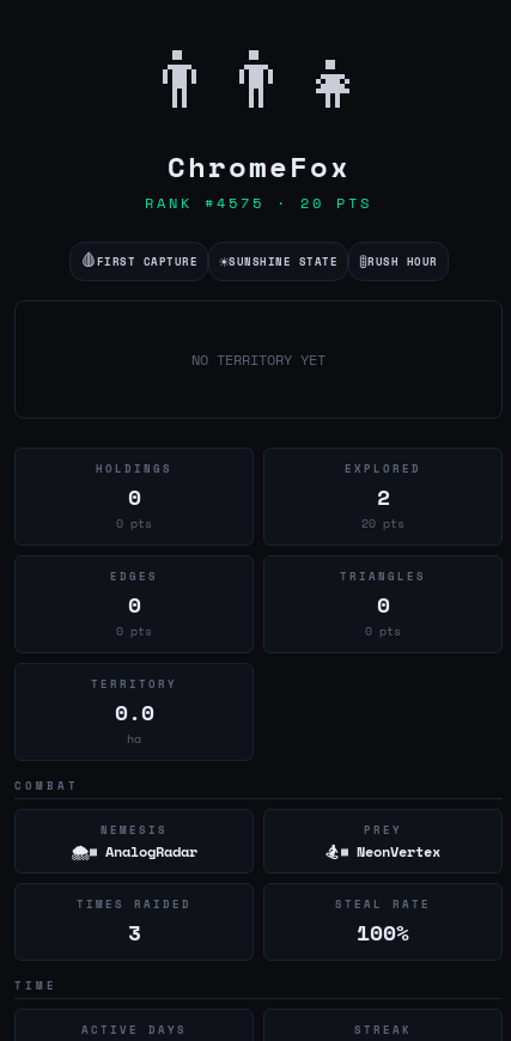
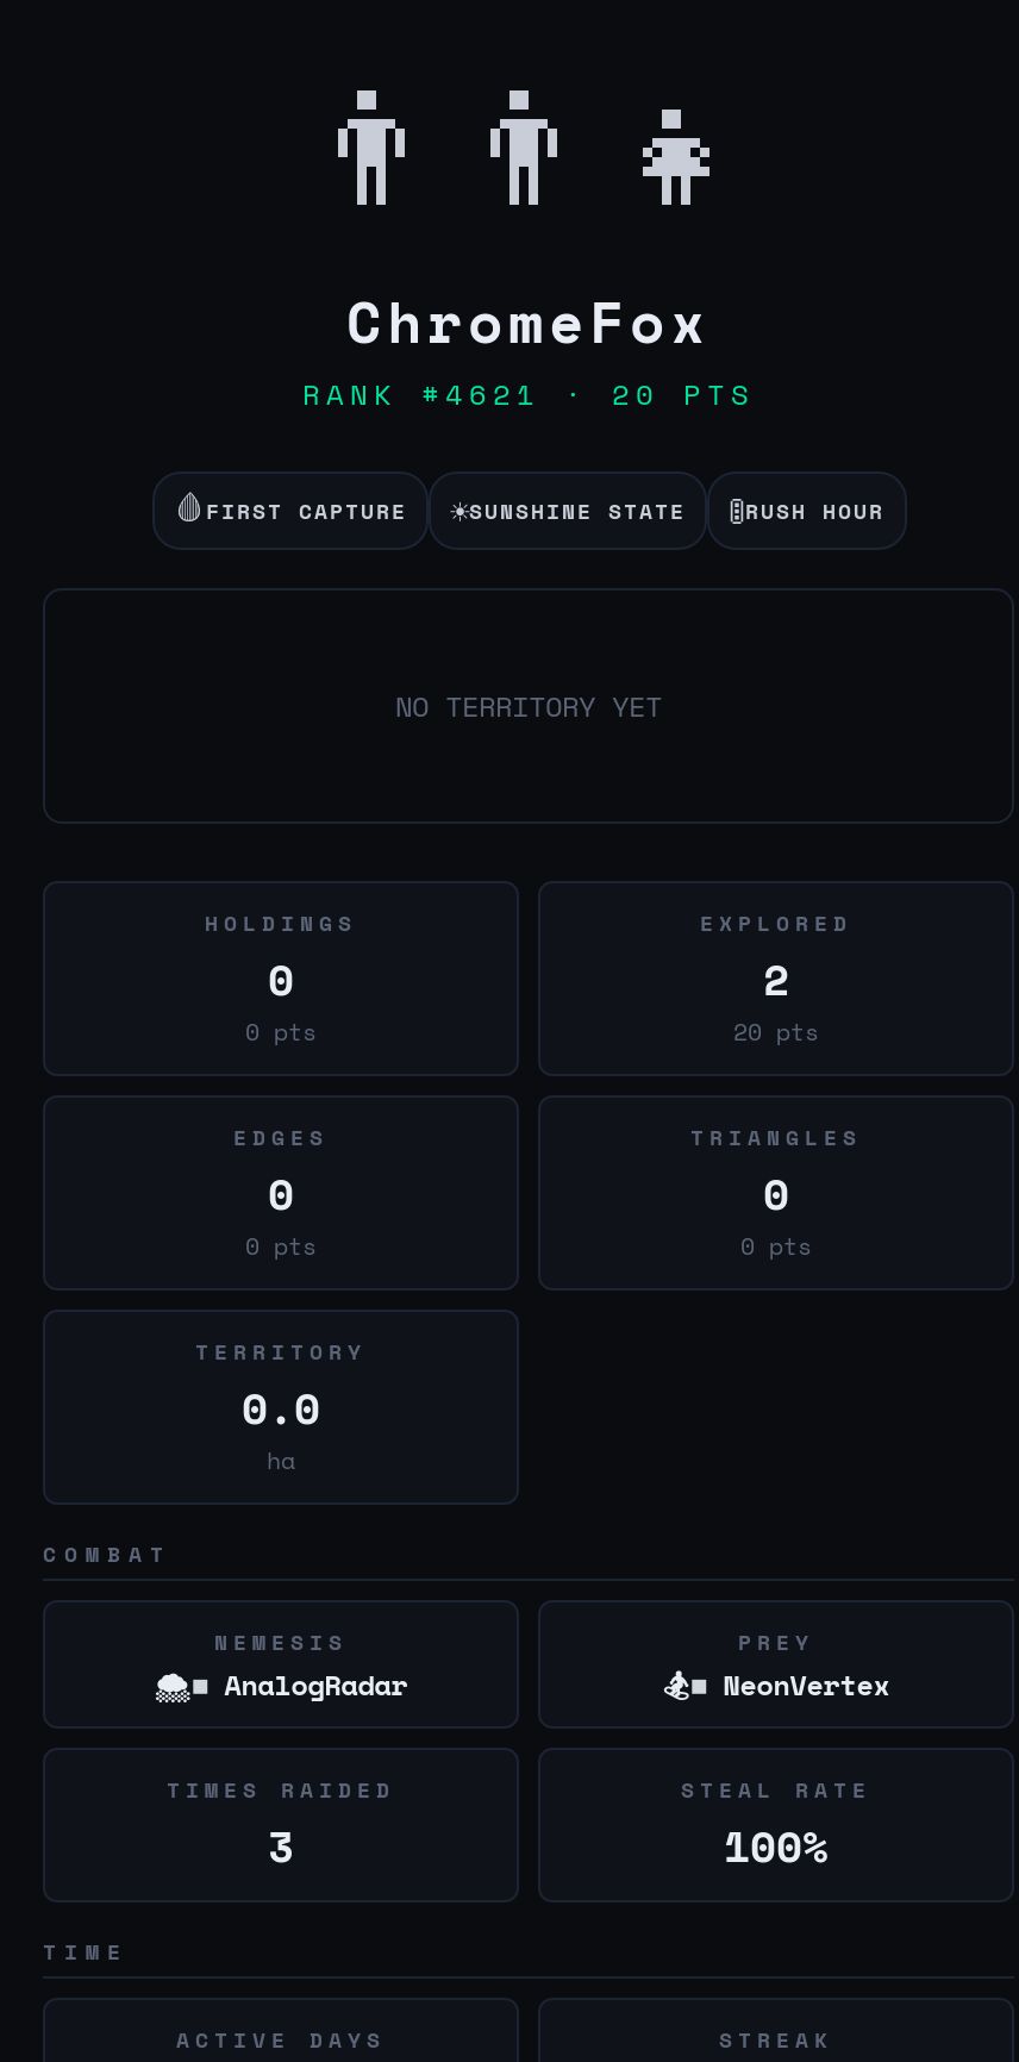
[145,193,372,213] RANK #4575 · 20 PTS -> [302,374,755,414] RANK #4621 · 20 PTS

